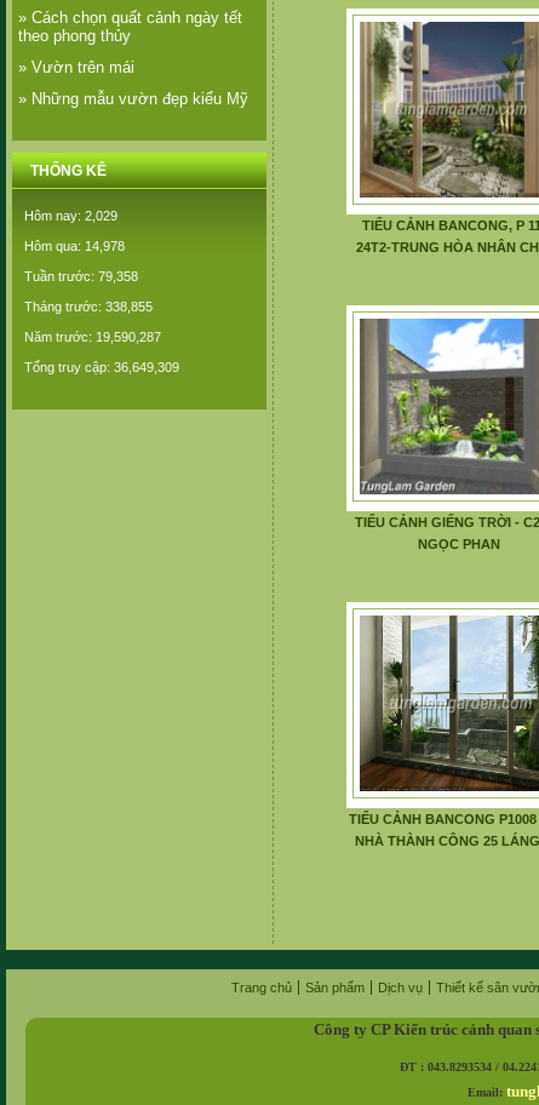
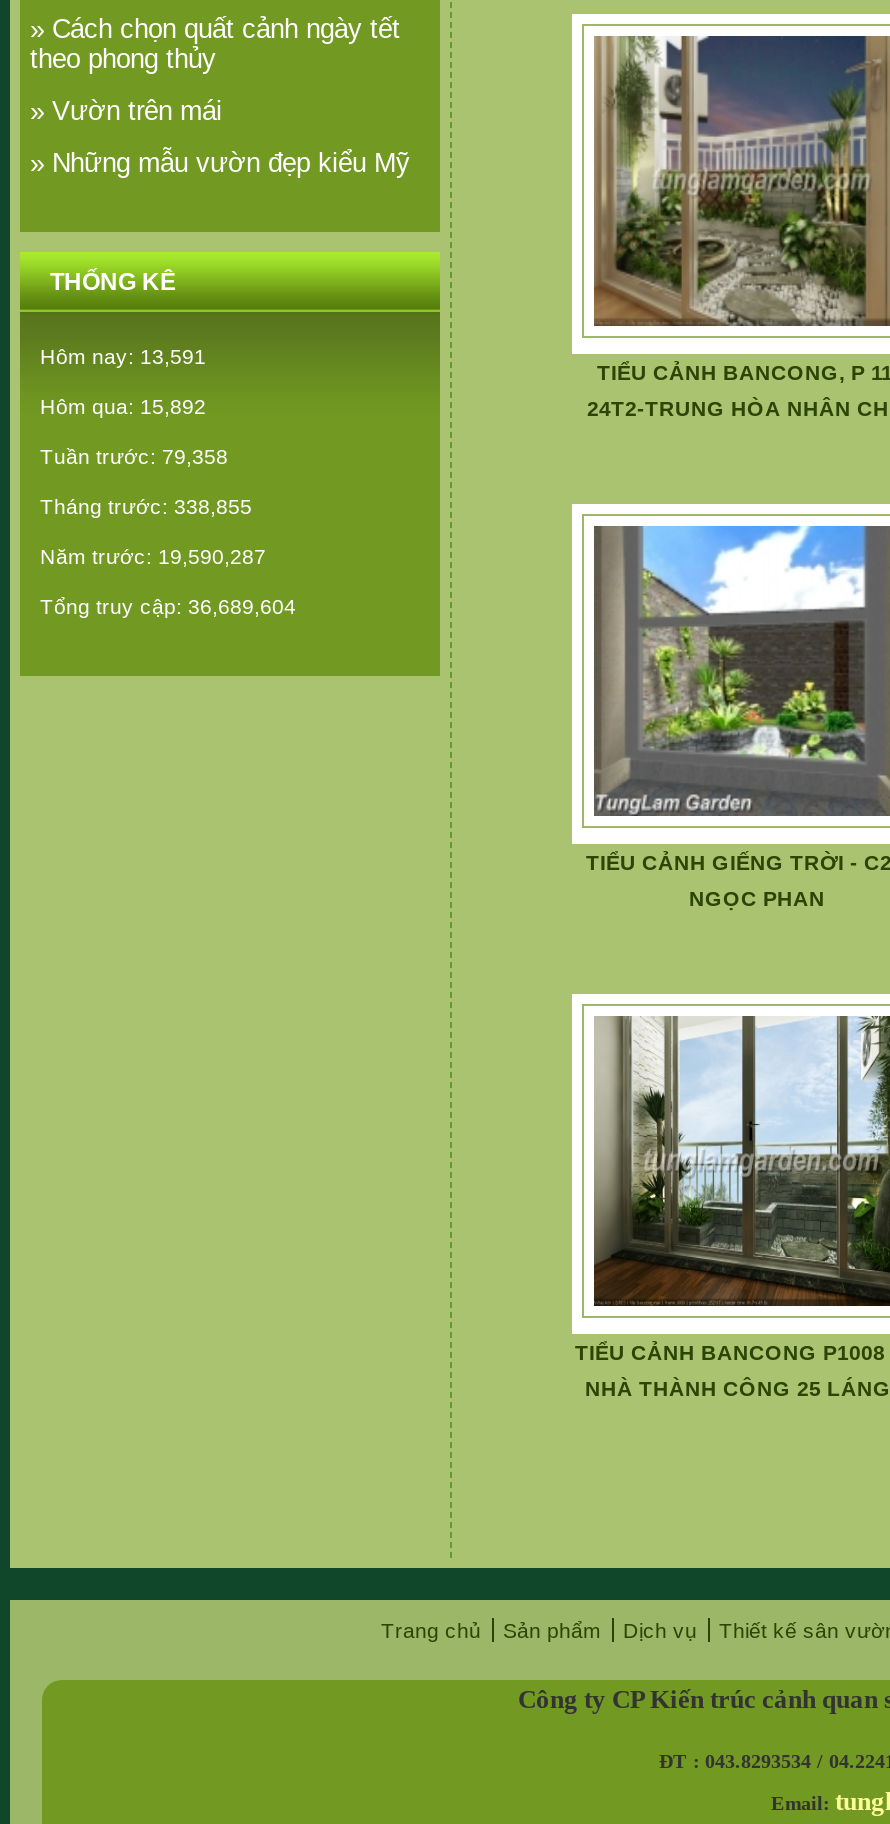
[24,209,117,223] Hôm nay: 2,029 -> [40,344,206,368] Hôm nay: 13,591
[24,239,125,253] Hôm qua: 14,978 -> [40,394,206,418] Hôm qua: 15,892
[24,360,179,375] Tổng truy cập: 36,649,309 -> [40,594,296,618] Tổng truy cập: 36,689,604

